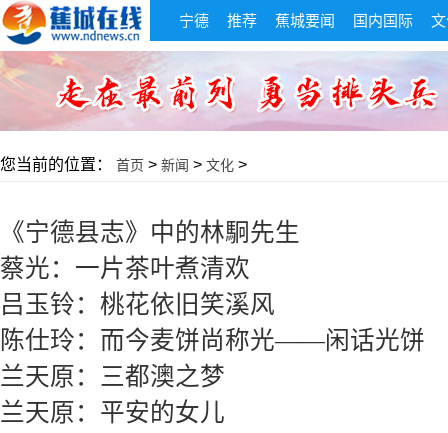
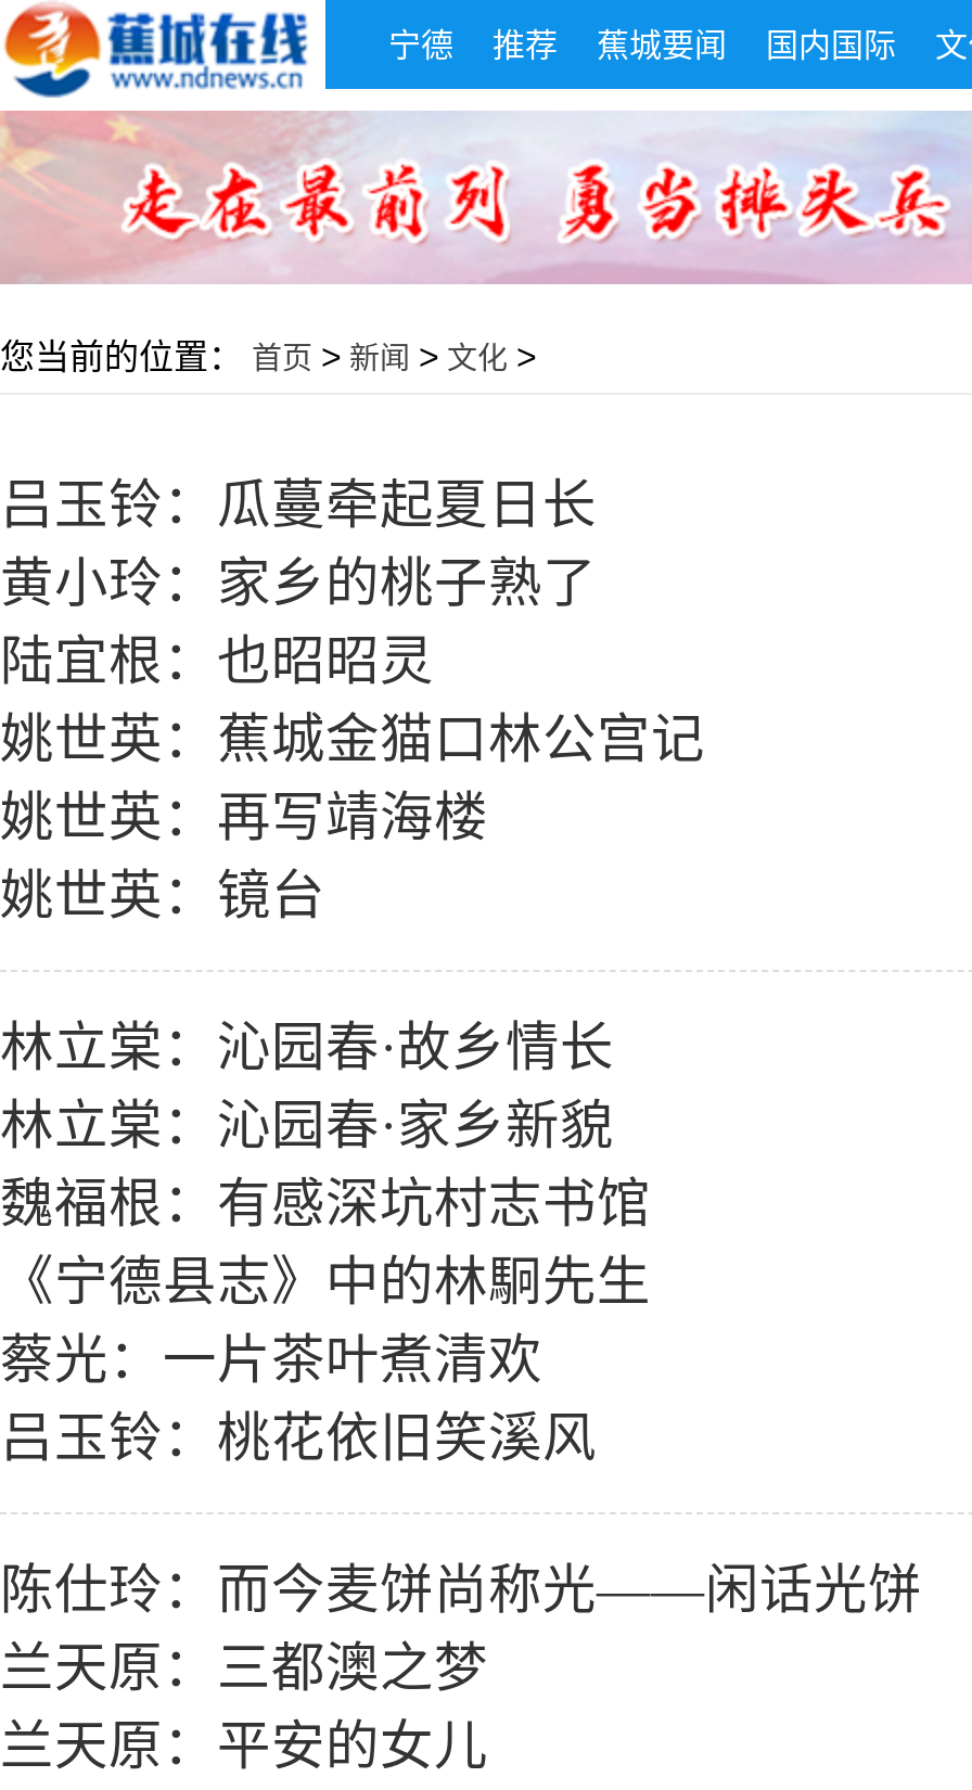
none -> [0,475,705,1232] 吕玉铃：瓜蔓牵起夏日长 | 黄小玲：家乡的桃子熟了 | 陆宜根：也昭昭灵 | 姚世英：蕉城金猫口林公宫记 | 姚世英：再写靖海楼 | 姚世英：镜台 | 林立棠：沁园春·故乡情长 | 林立棠：沁园春·家乡新貌 | 魏福根：有感深坑村志书馆

